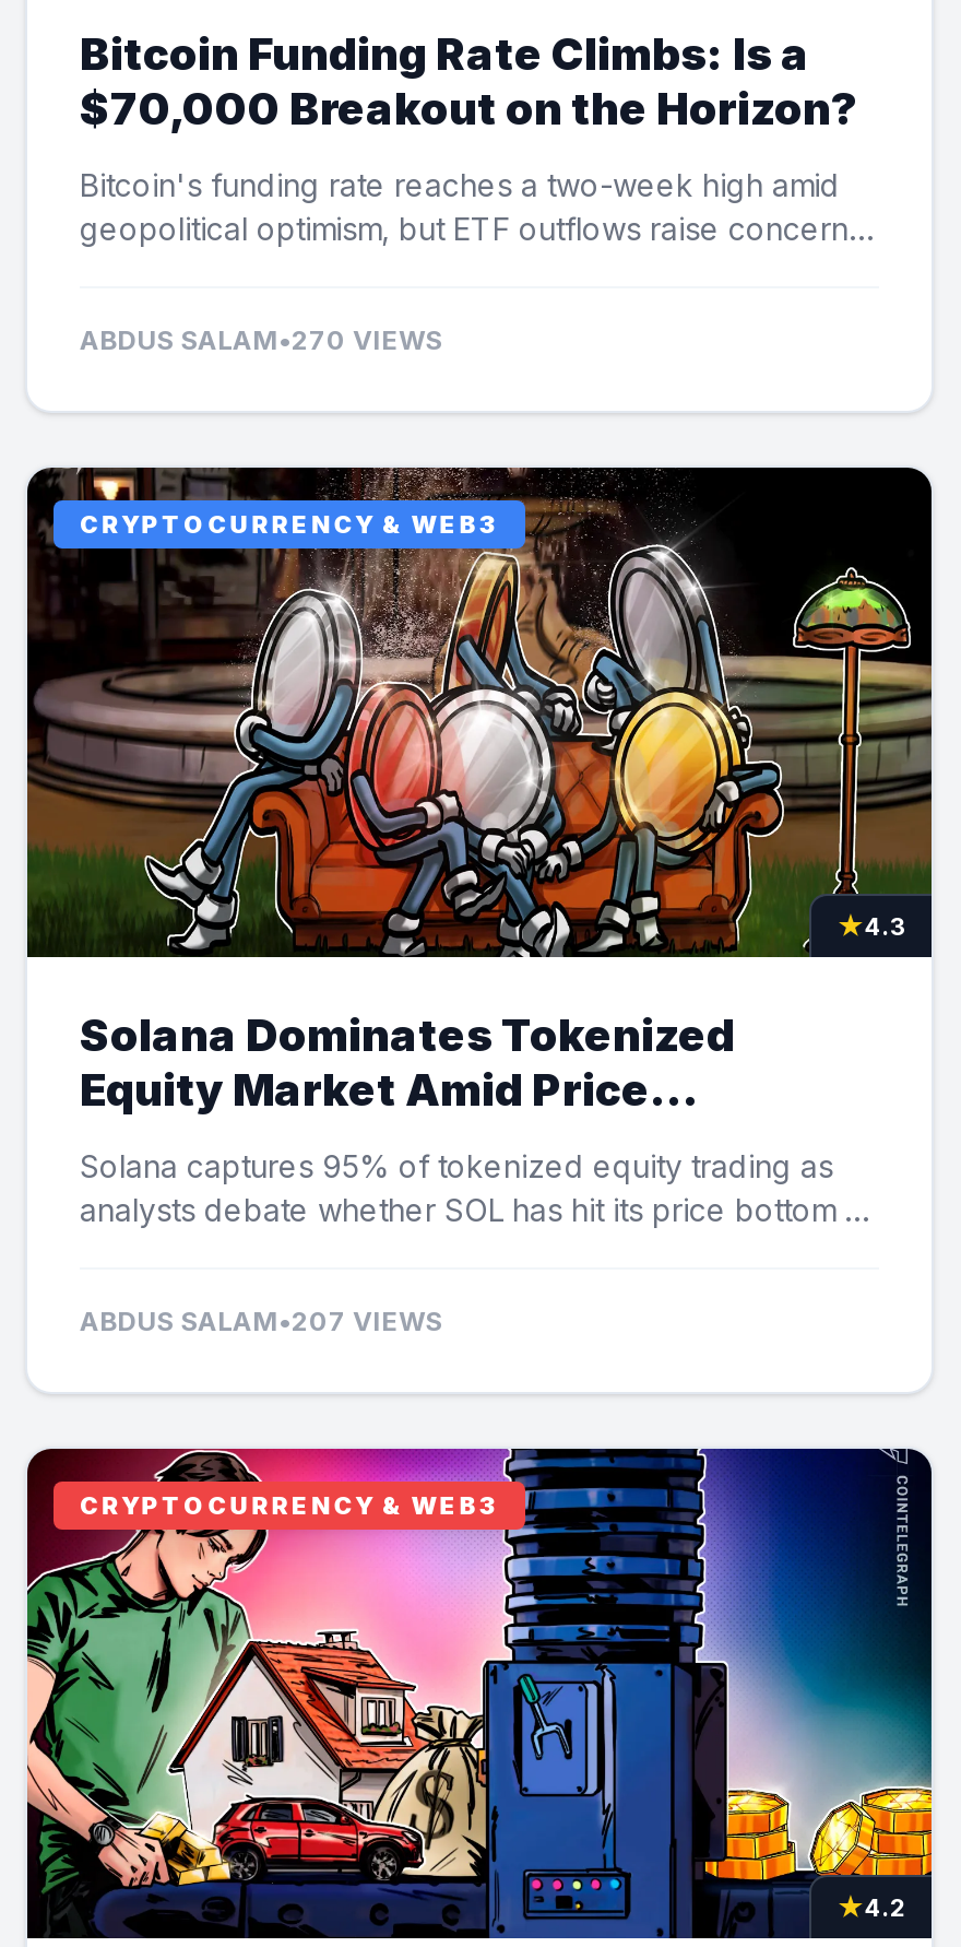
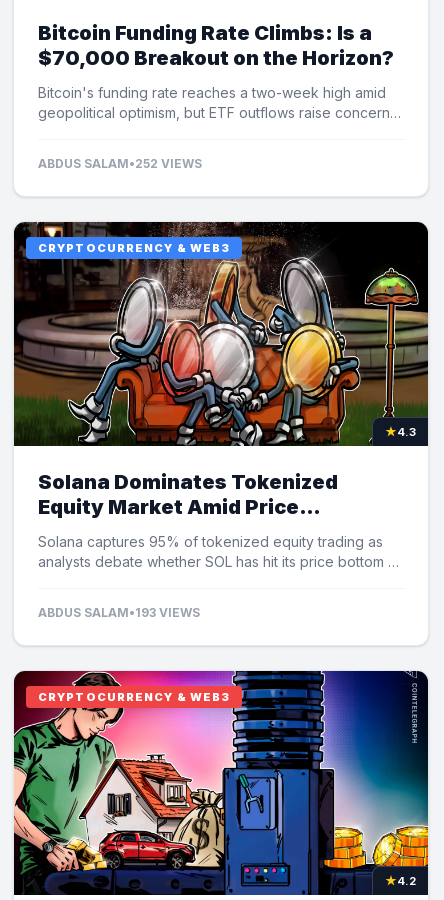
[80,323,442,356] ABDUS SALAM•270 VIEWS -> [38,156,202,171] ABDUS SALAM•252 VIEWS
[80,1305,442,1337] ABDUS SALAM•207 VIEWS -> [38,605,200,620] ABDUS SALAM•193 VIEWS

